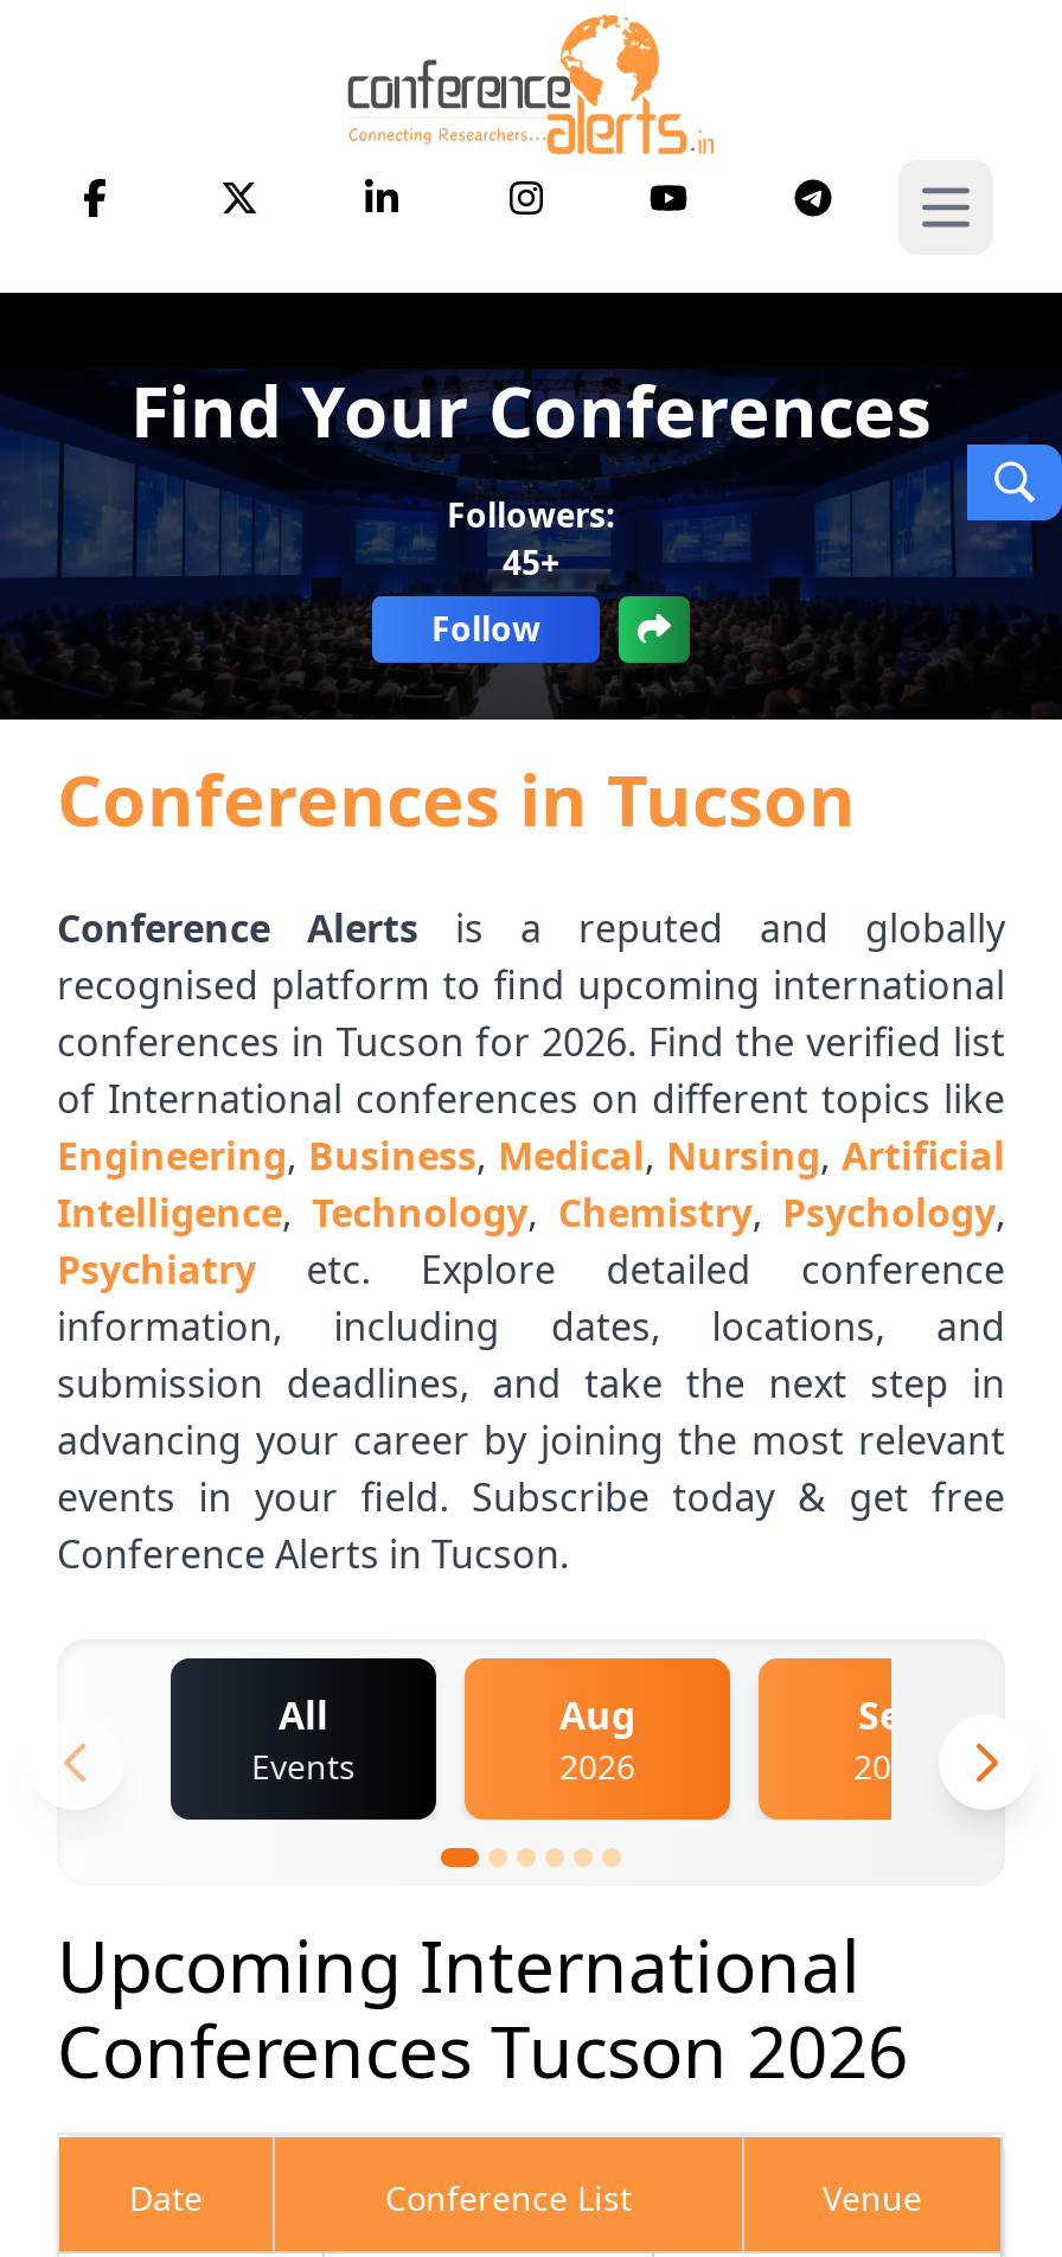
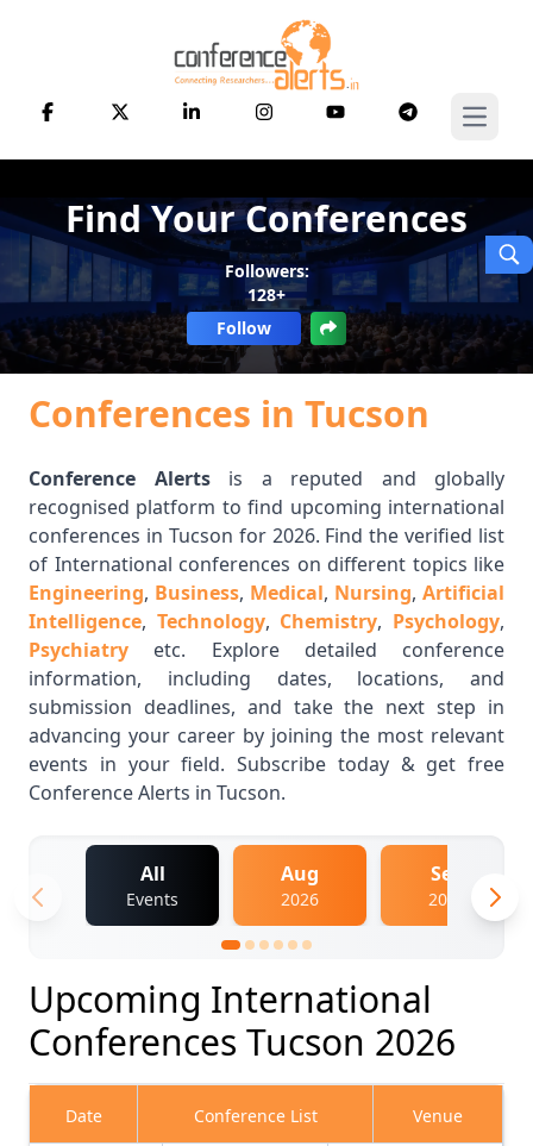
[503,539,559,584] 45+ -> [247,283,286,306] 128+

